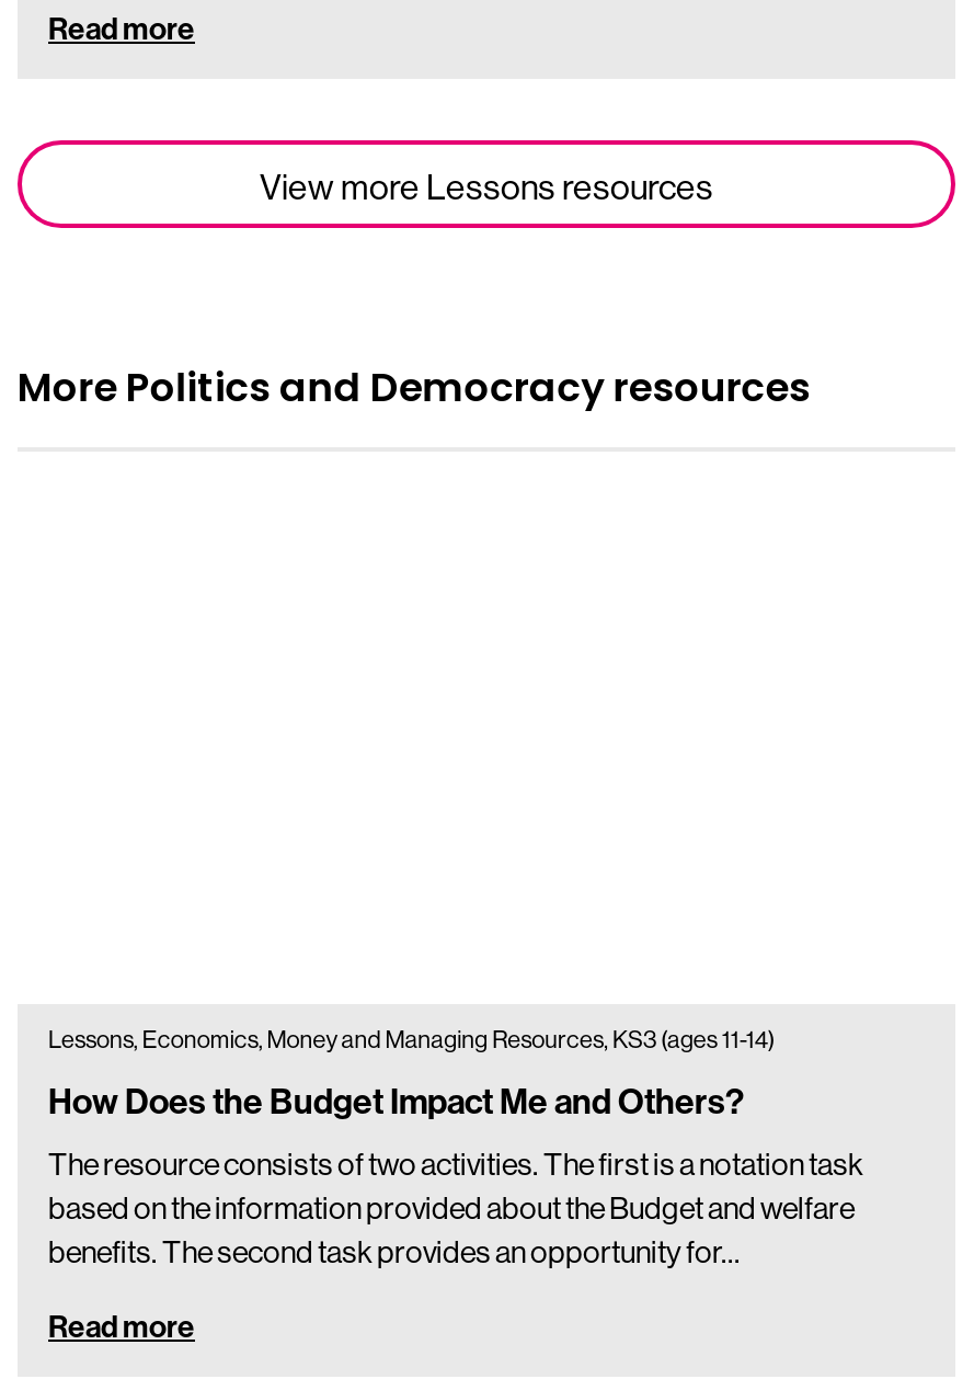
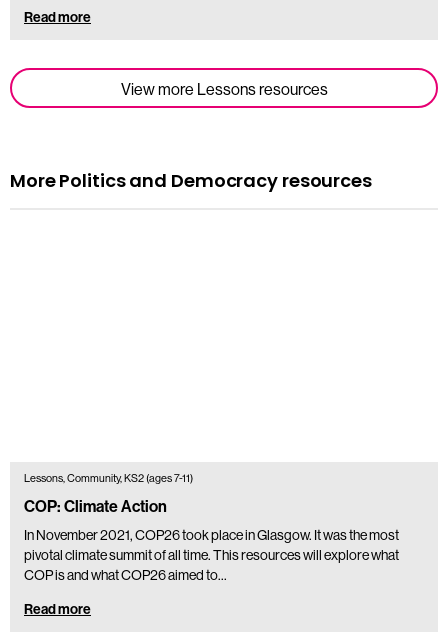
[48,1025,774,1054] Lessons, Economics, Money and Managing Resources, KS3 (ages 11-14) -> [24,472,193,485] Lessons, Community, KS2 (ages 7-11)
[48,1080,745,1122] How Does the Budget Impact Me and Others? -> [24,497,167,516] COP: Climate Action
[48,1146,863,1269] The resource consists of two activities. The first is a notation task | based on the information provided about the Budget and welfare | benefits. The second task provides an opportunity for… -> [24,527,399,583] In November 2021, COP26 took place in Glasgow. It was the most | pivotal climate summit of all time. This resources will explore what | COP is and what COP26 aimed to…

